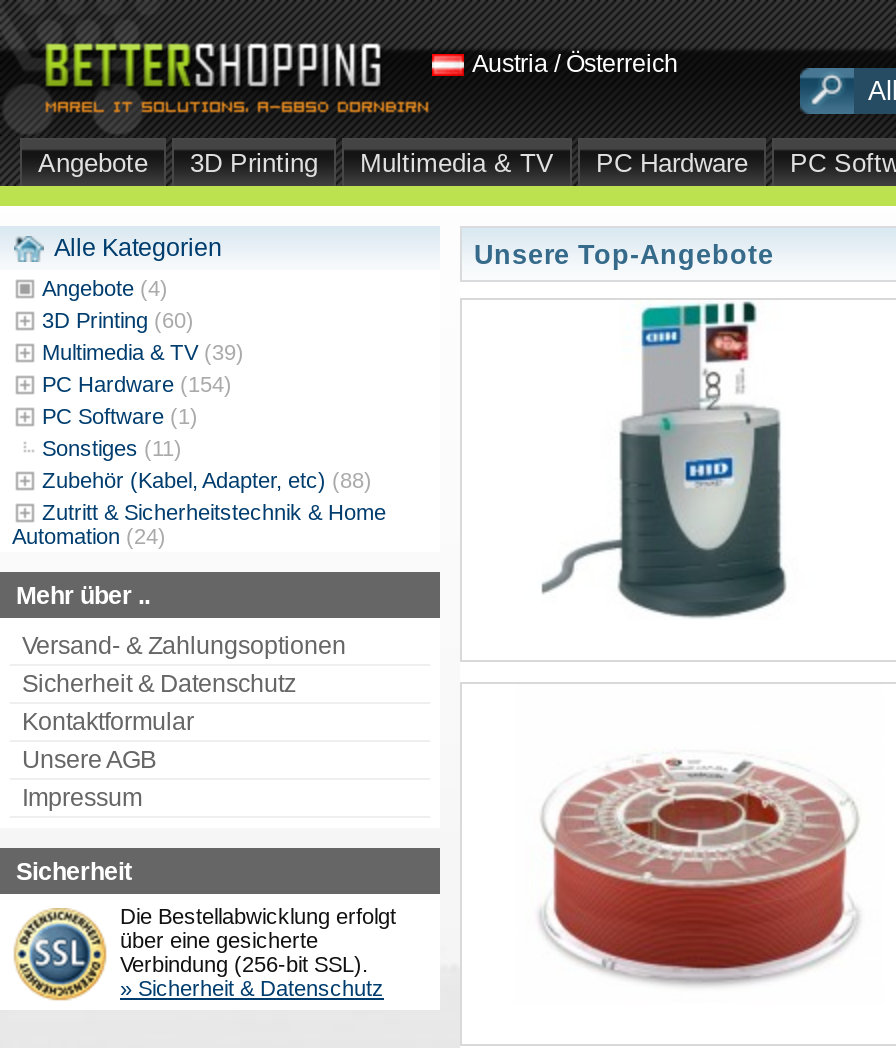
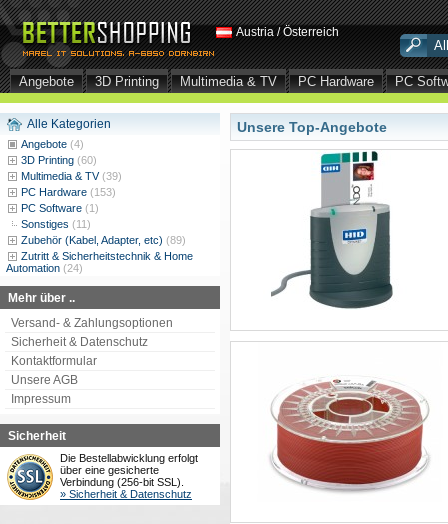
[42,372,232,396] PC Hardware (154) -> [21,186,116,198] PC Hardware (153)
[42,468,372,492] Zubehör (Kabel, Adapter, etc) (88) -> [21,234,186,246] Zubehör (Kabel, Adapter, etc) (89)

